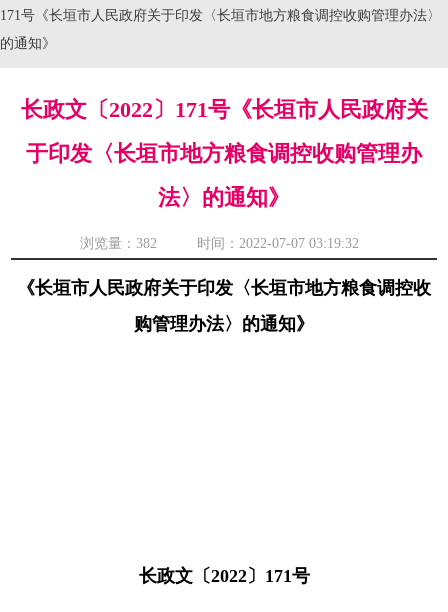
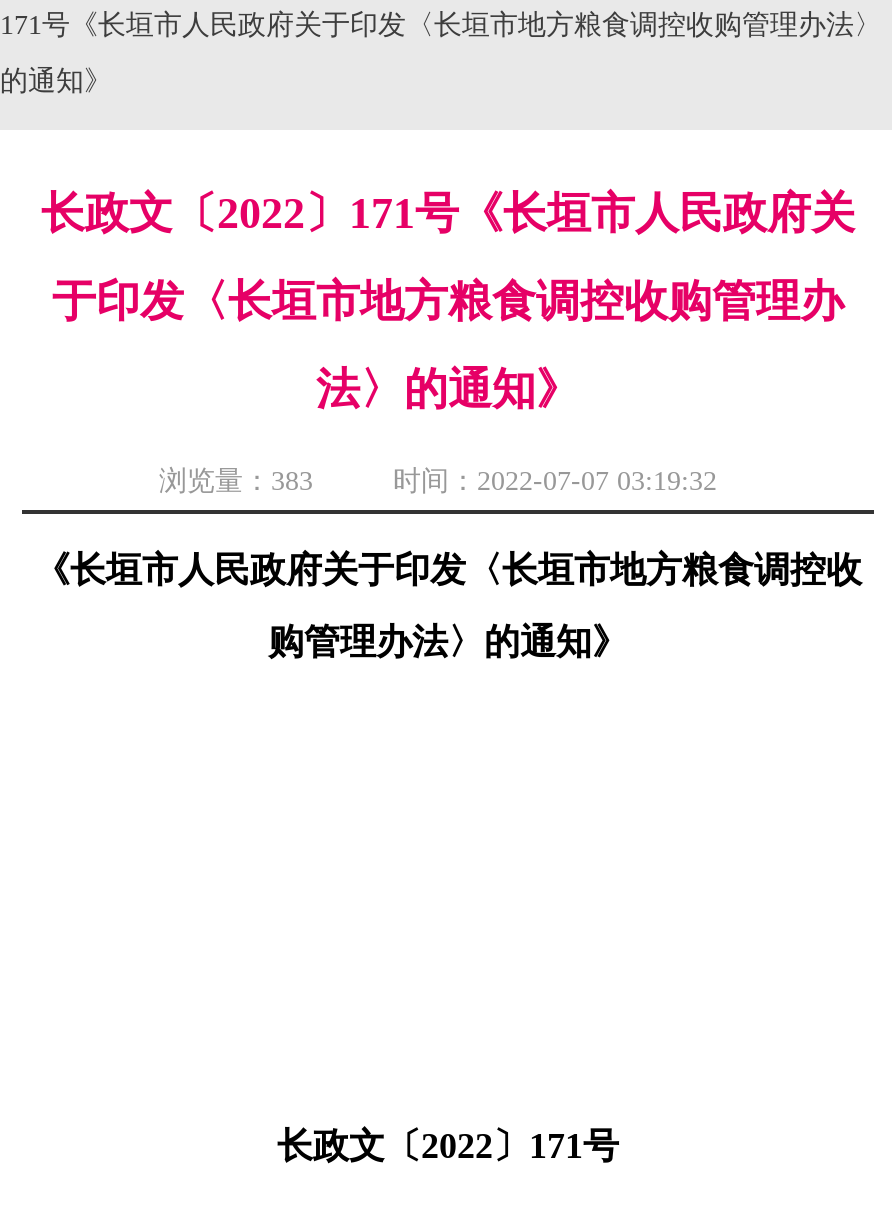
[79,236,358,251] 浏览量：382 时间：2022-07-07 03:19:32 -> [159,466,717,496] 浏览量：383 时间：2022-07-07 03:19:32

